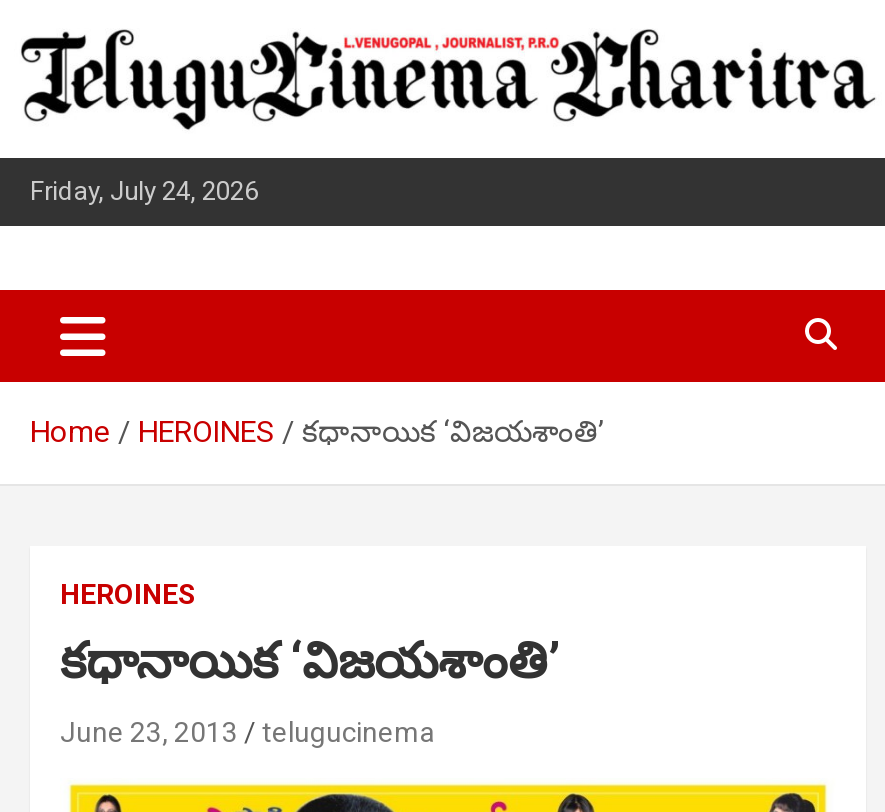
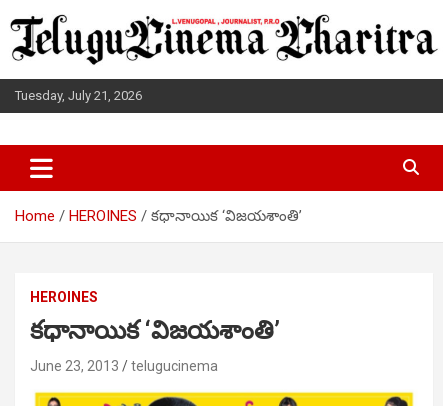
[30,175,258,205] Friday, July 24, 2026 -> [15,88,142,103] Tuesday, July 21, 2026

